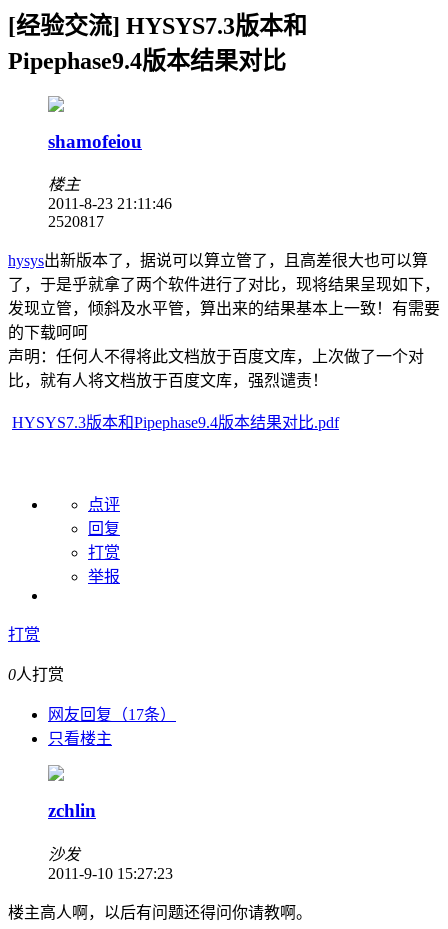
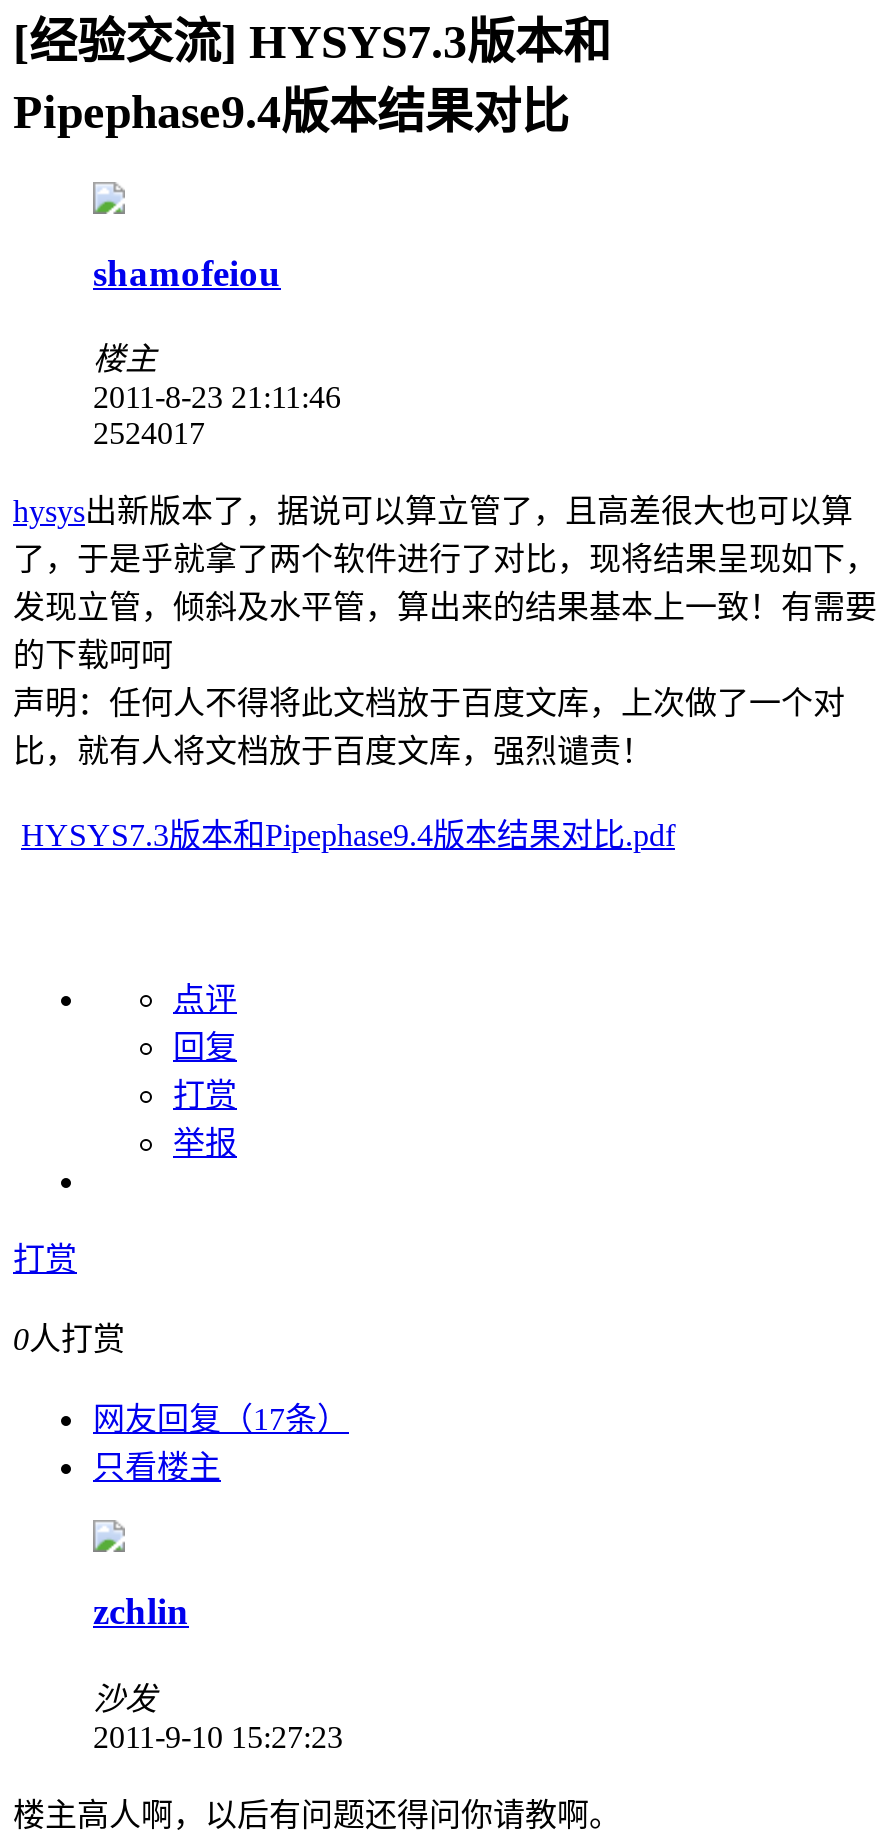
[48,213,104,230] 2520817 -> [93,416,205,450] 2524017

